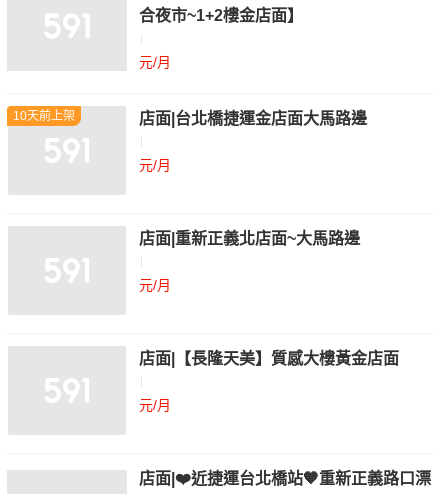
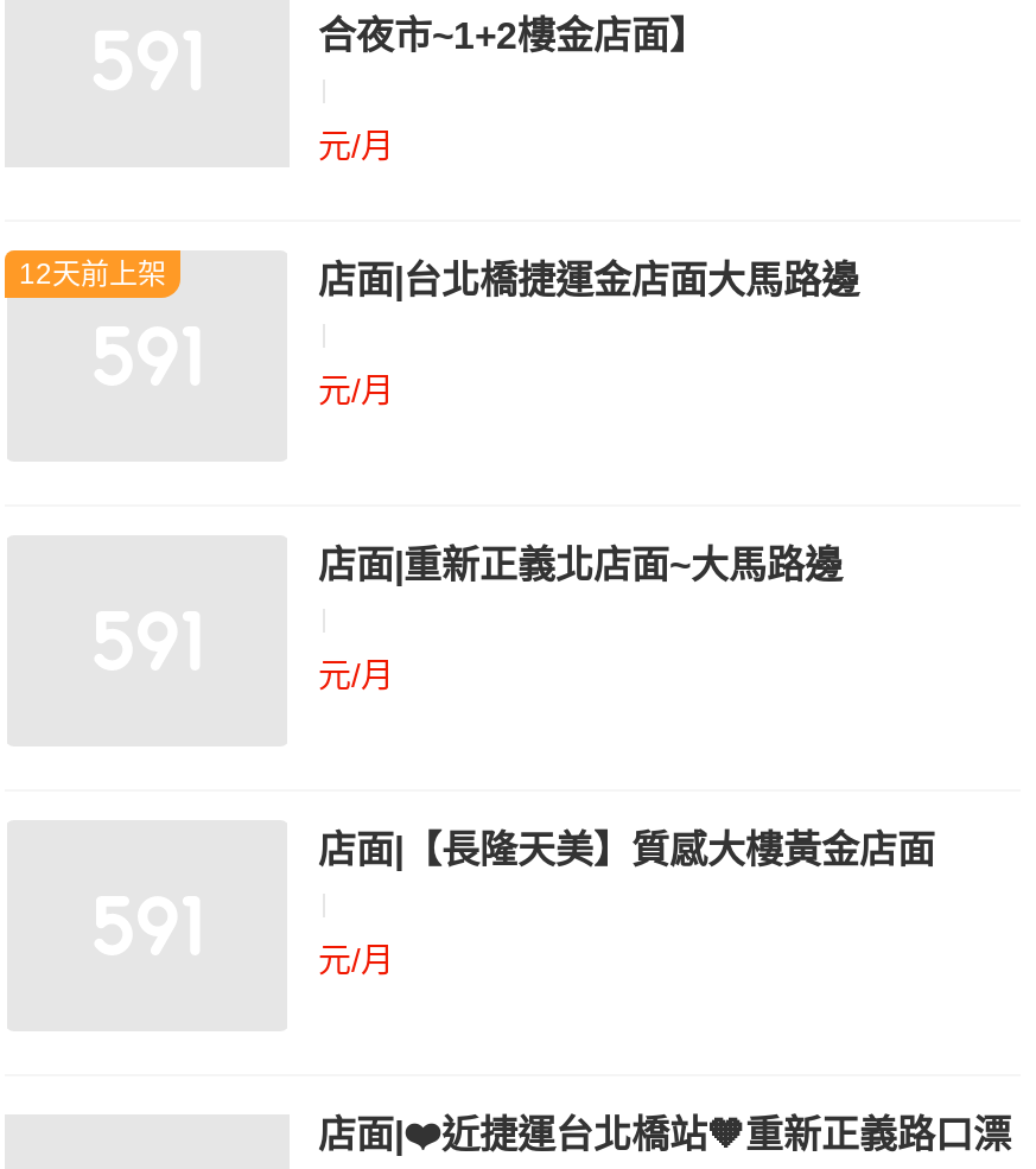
[13,109,75,123] 10天前上架 -> [19,258,166,291] 12天前上架

